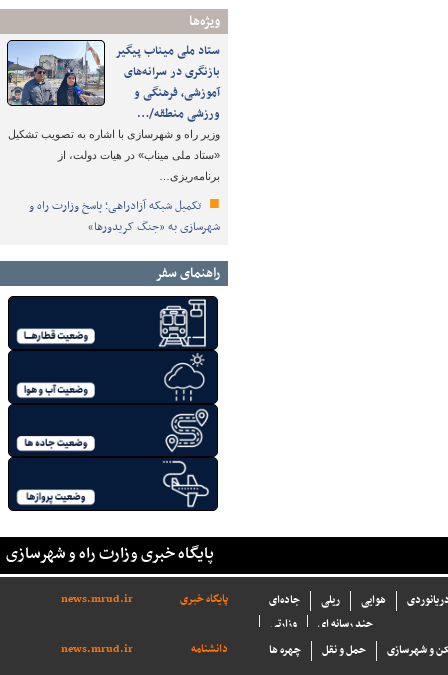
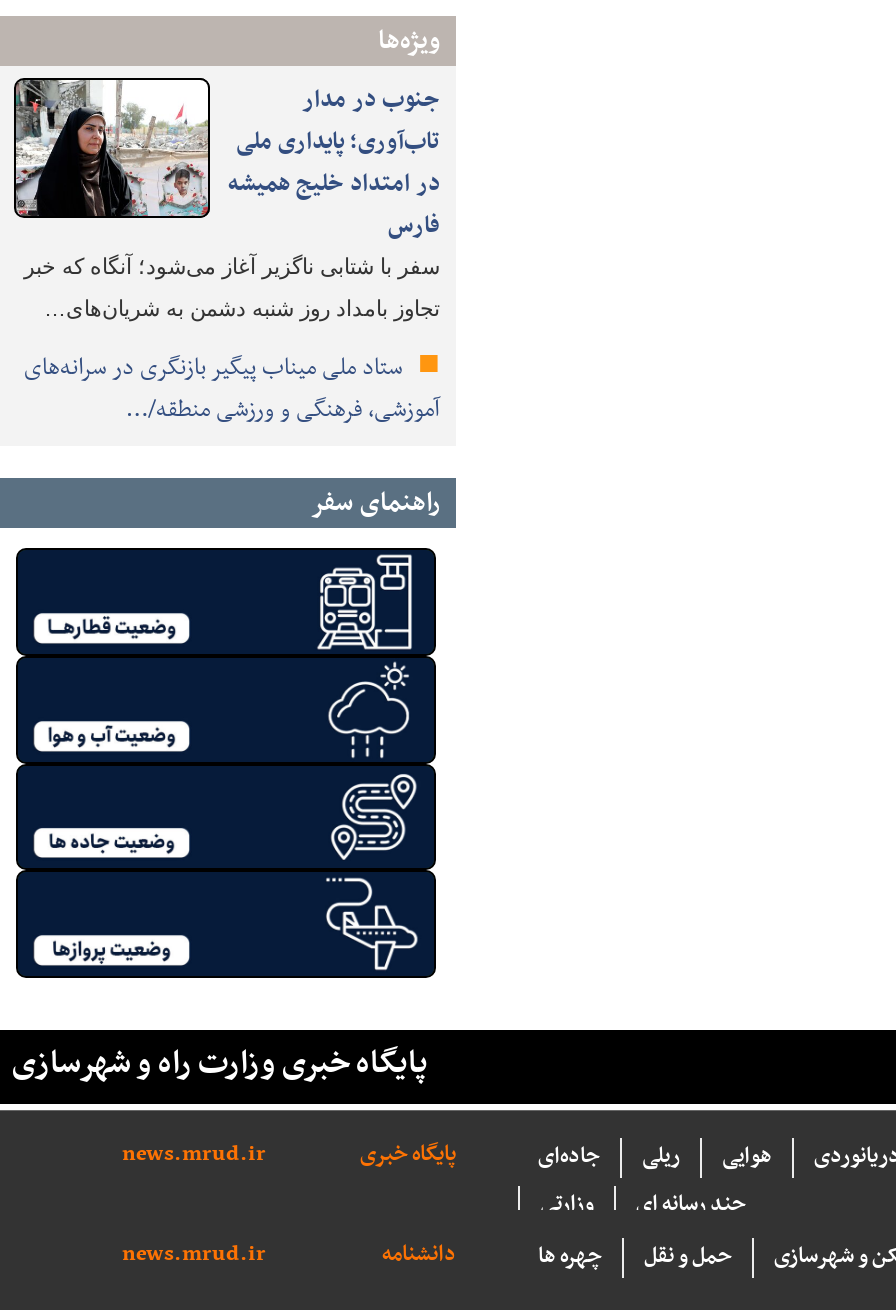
[7,40,220,237] [image] | ستاد ملی میناب پیگیر | بازنگری در سرانه‌های | آموزشی، فرهنگی و | ورزشی منطقه/… | وزیر راه و شهرسازی با اشاره به تصویب تشکیل | «ستاد ملی میناب» در هیات دولت، از | برنامه‌ریزی… | تکمیل شبکه آزادراهی؛ پاسخ وزارت راه و | شهرسازی به «جنگ کریدورها» -> [14,78,440,430] [image] | جنوب در مدار | تاب‌آوری؛ پایداری ملی | در امتداد خلیج همیشه | فارس | سفر با شتابی ناگزیر آغاز می‌شود؛ آنگاه که خبر | تجاوز بامداد روز شنبه دشمن به شریان‌های… | ستاد ملی میناب پیگیر بازنگری در سرانه‌های | آموزشی، فرهنگی و ورزشی منطقه/…

